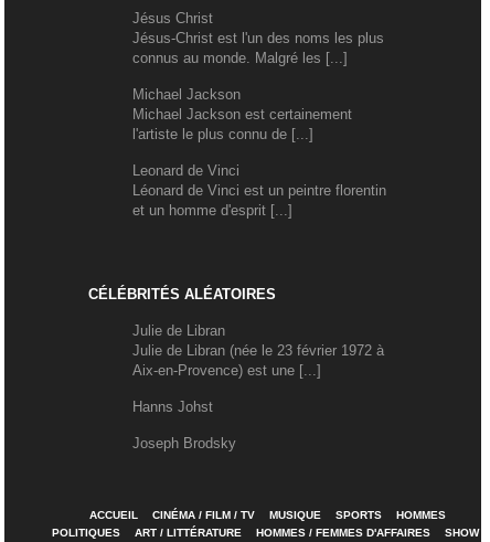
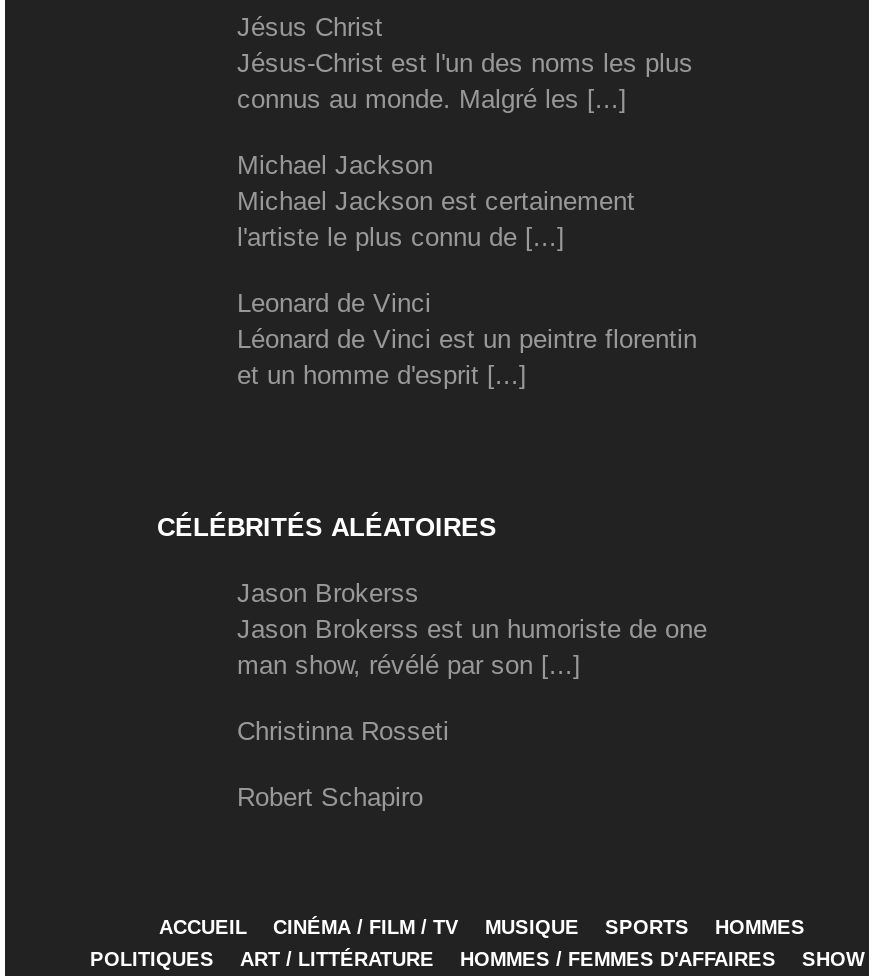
[132,322,384,379] Julie de Libran | Julie de Libran (née le 23 février 1972 à | Aix-en-Provence) est une [...] -> [237,578,707,680] Jason Brokerss | Jason Brokerss est un humoriste de one | man show, révélé par son [...]
[132,398,213,415] Hanns Johst -> [237,716,449,746] Christinna Rosseti
[132,435,236,451] Joseph Brodsky -> [237,782,423,812] Robert Schapiro

